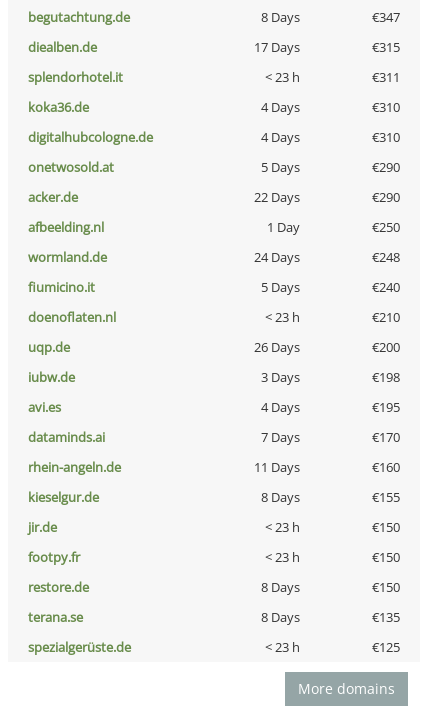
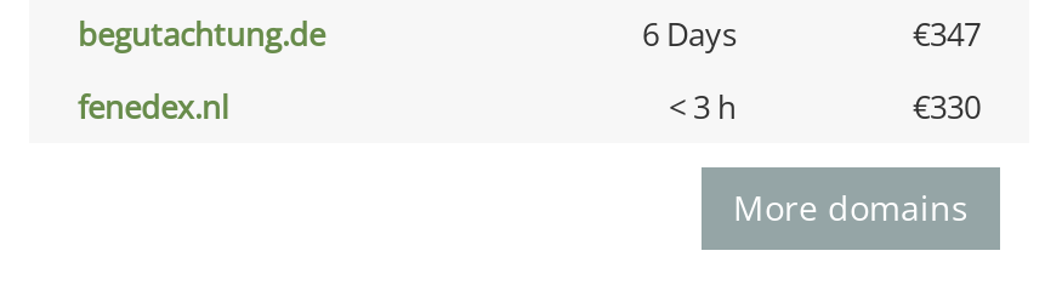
[260,8,299,26] 8 Days -> [642,12,737,56] 6 Days
[28,38,400,656] diealben.de | 17 Days | €315 | splendorhotel.it | < 23 h | €311 | koka36.de | 4 Days | €310 | digitalhubcologne.de | 4 Days | €310 | onetwosold.at | 5 Days | €290 | acker.de | 22 Days | €290 | afbeelding.nl | 1 Day | €250 | wormland.de | 24 Days | €248 | fiumicino.it | 5 Days | €240 | doenoflaten.nl | < 23 h | €210 | uqp.de | 26 Days | €200 | iubw.de | 3 Days | €198 | avi.es | 4 Days | €195 | dataminds.ai | 7 Days | €170 | rhein-angeln.de | 11 Days | €160 | kieselgur.de | 8 Days | €155 | jir.de | < 23 h | €150 | footpy.fr | < 23 h | €150 | restore.de | 8 Days | €150 | terana.se | 8 Days | €135 | spezialgerüste.de | < 23 h | €125 -> [78,85,981,129] fenedex.nl | < 3 h | €330

